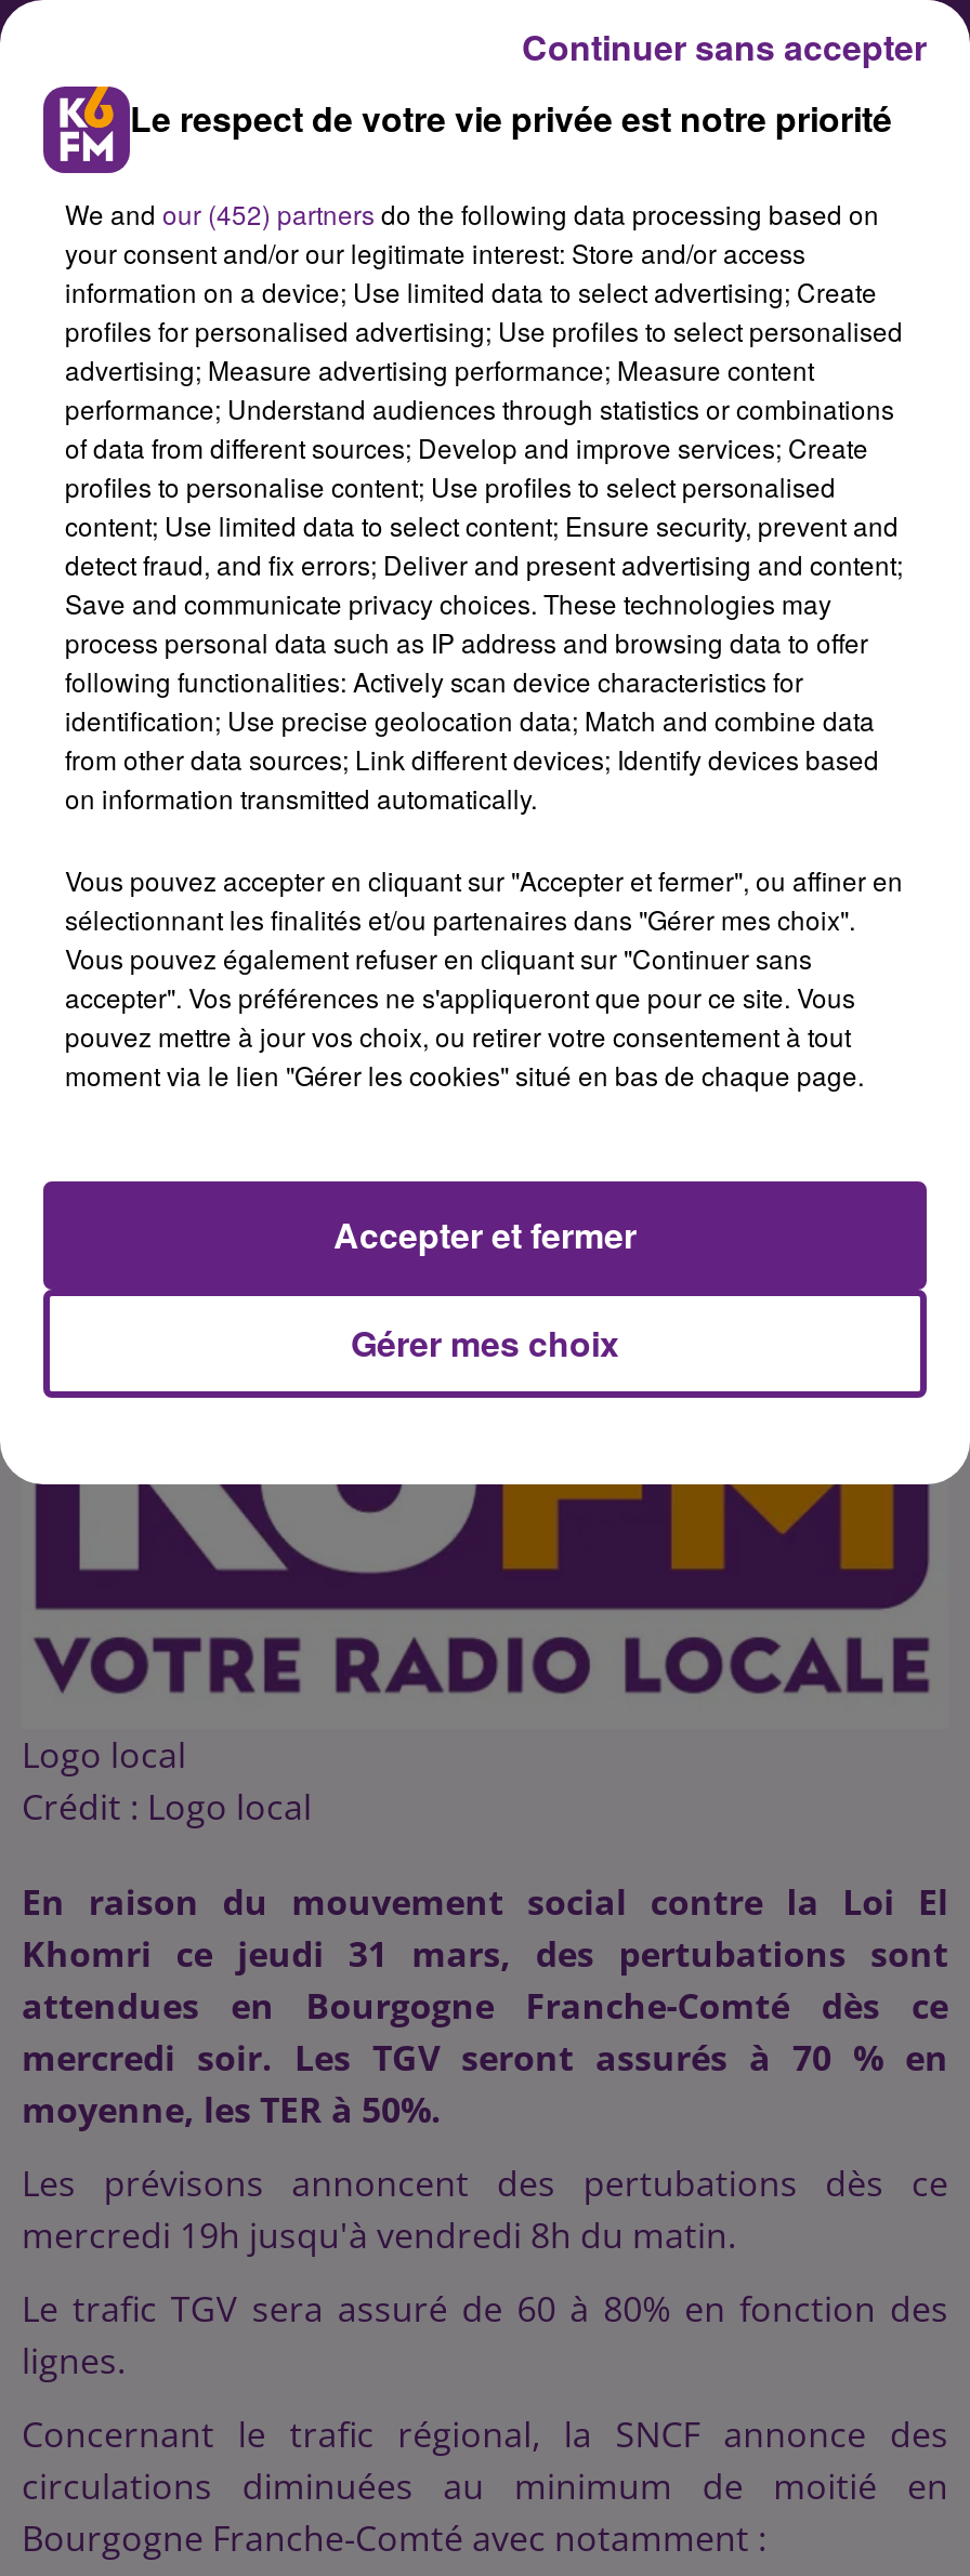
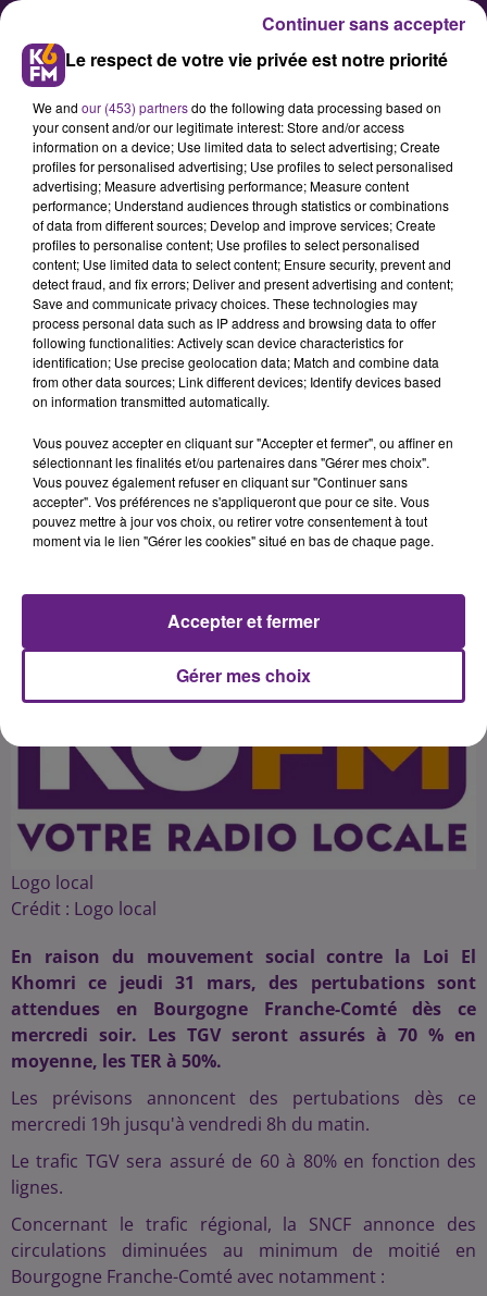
[65,195,879,232] We and our (452) partners do the following data processing based on -> [33,98,441,116] We and our (453) partners do the following data processing based on

